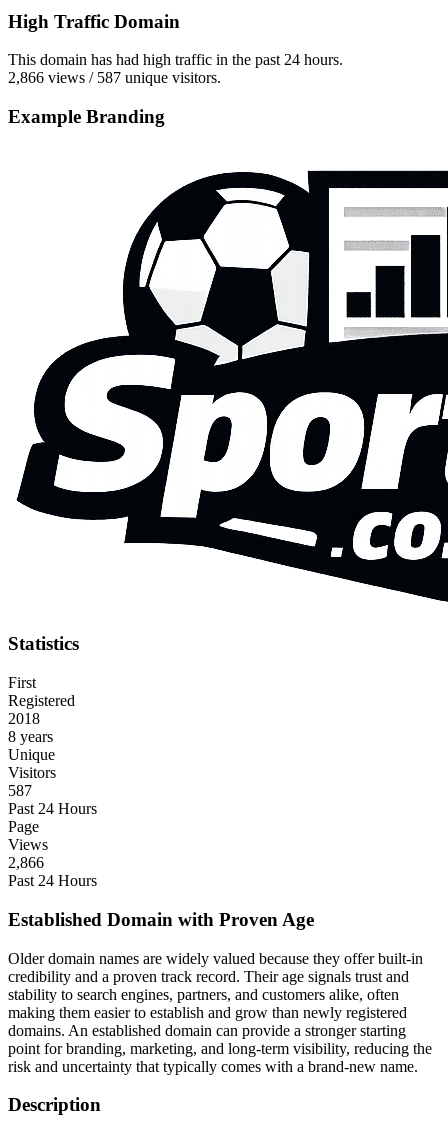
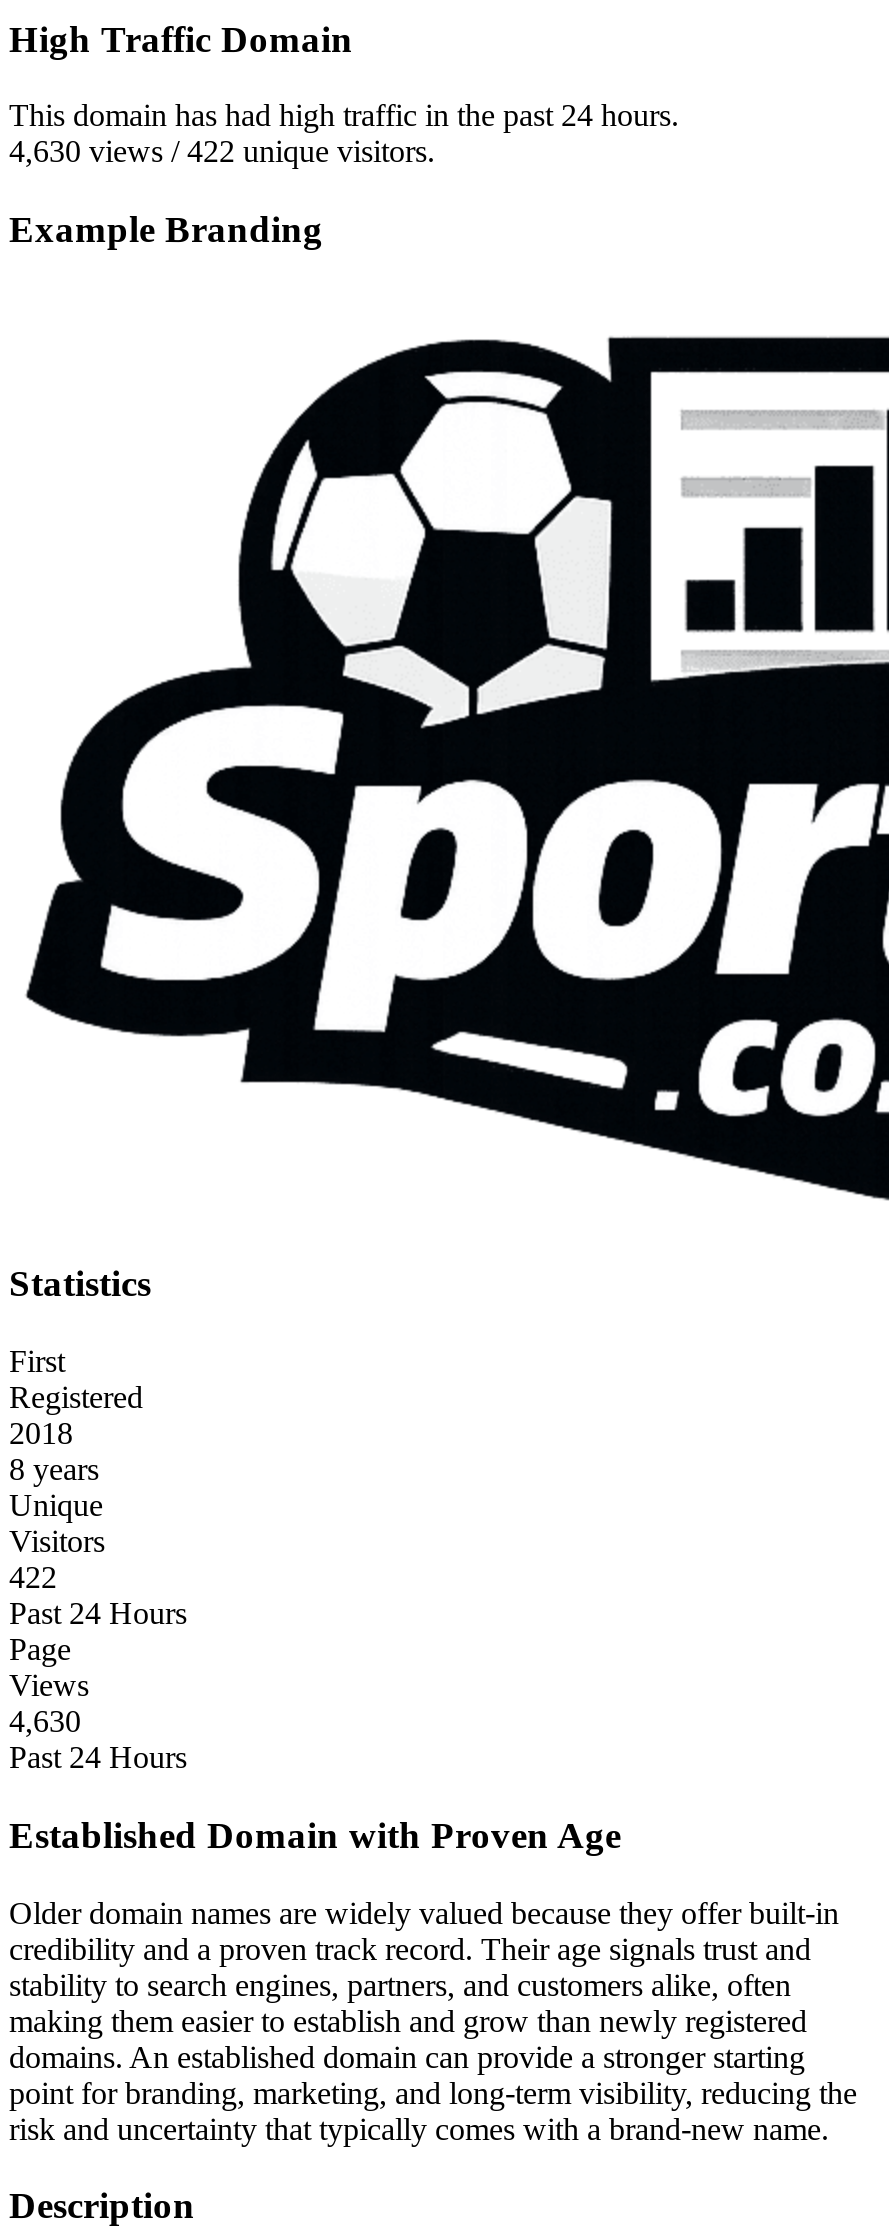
[8,69,221,86] 2,866 views / 587 unique visitors. -> [9,135,435,169] 4,630 views / 422 unique visitors.
[8,782,32,799] 587 -> [9,1560,57,1594] 422
[8,854,44,871] 2,866 -> [9,1704,81,1738] 4,630

